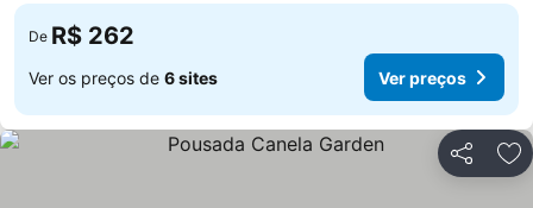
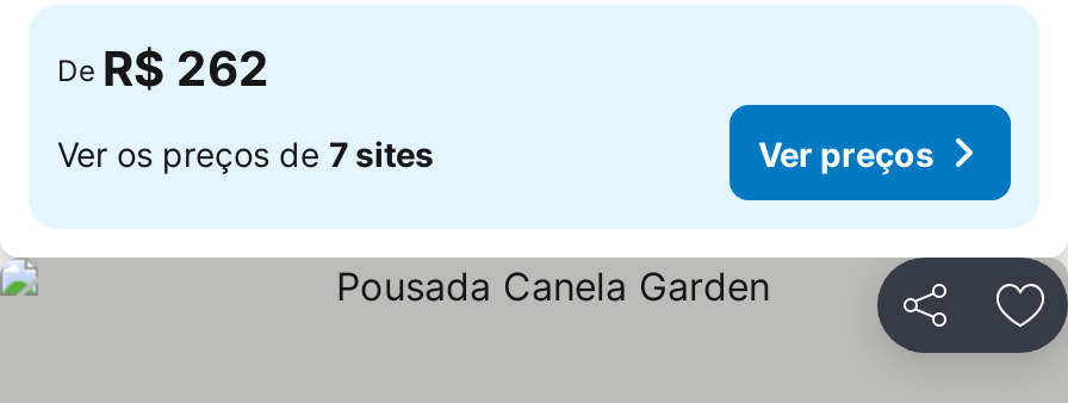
[29,67,218,87] Ver os preços de 6 sites -> [57,132,434,173] Ver os preços de 7 sites

